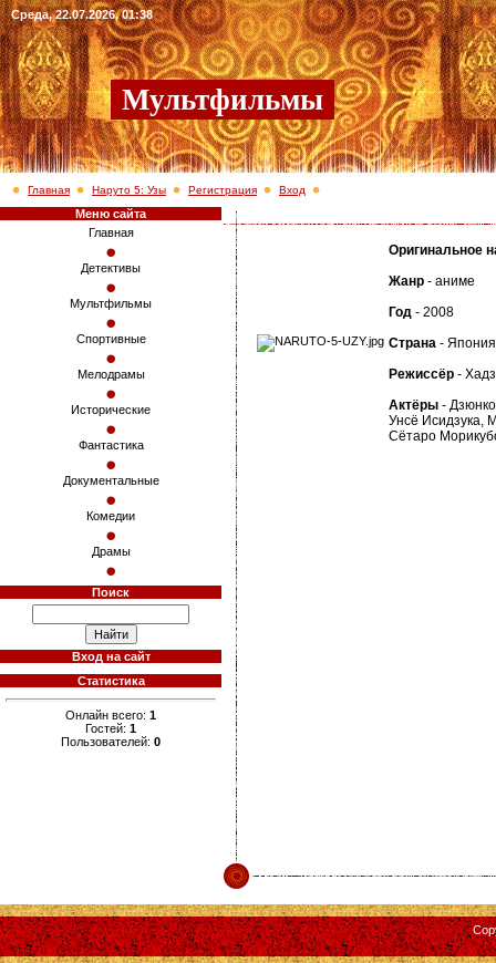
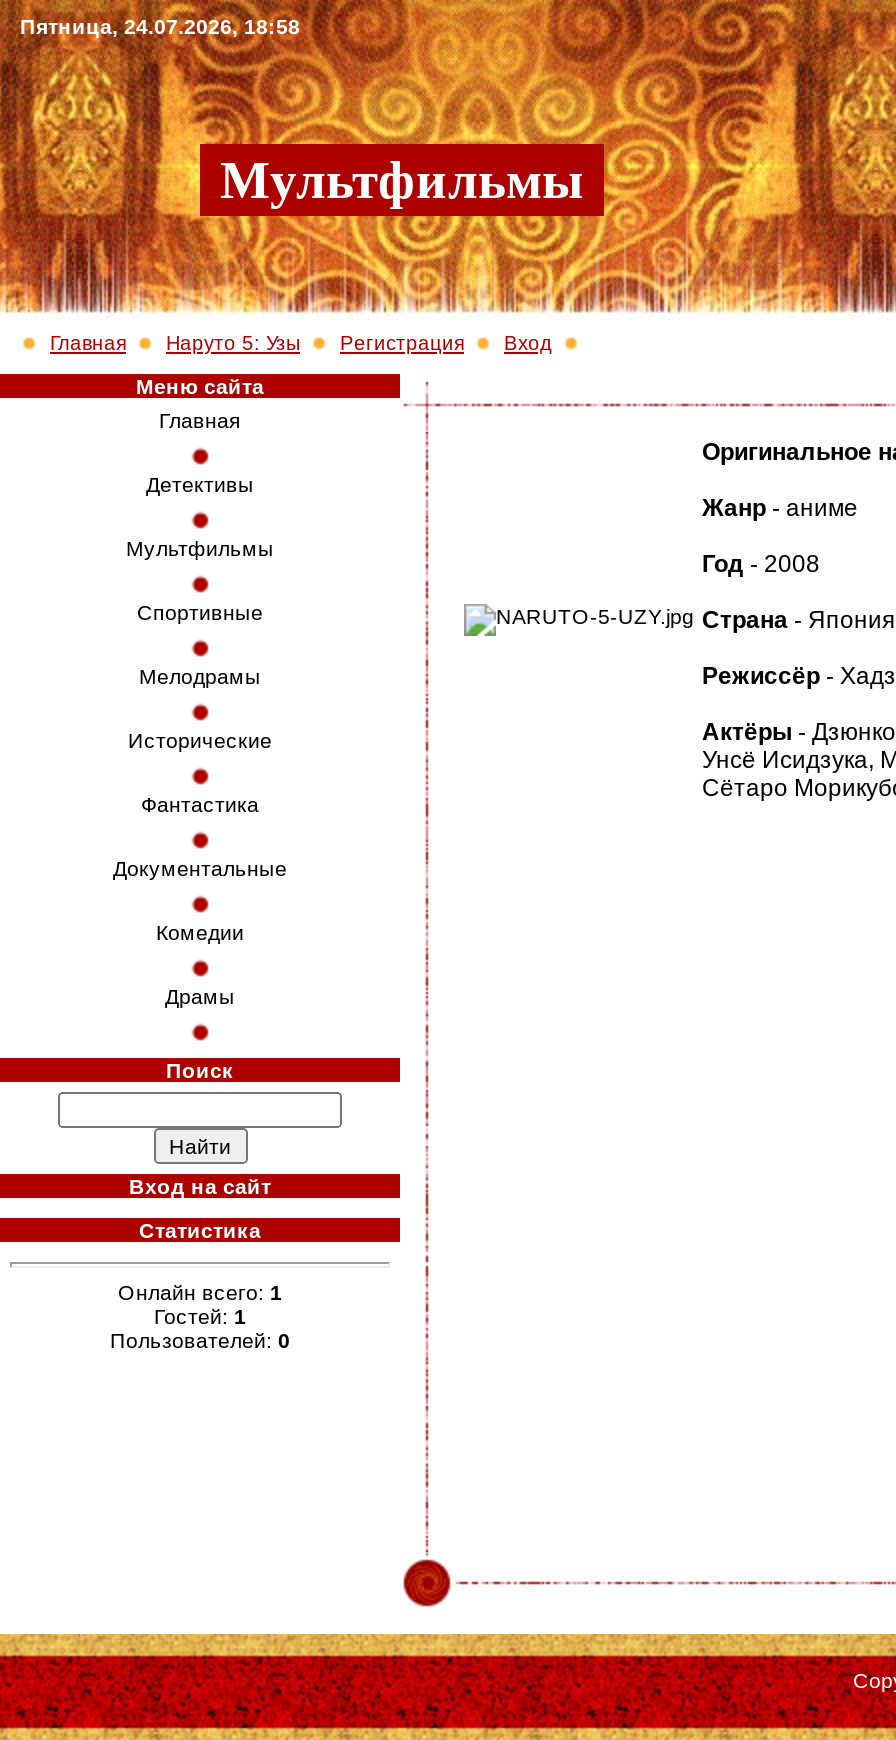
[11,8,153,21] Среда, 22.07.2026, 01:38 -> [20,14,300,38] Пятница, 24.07.2026, 18:58

